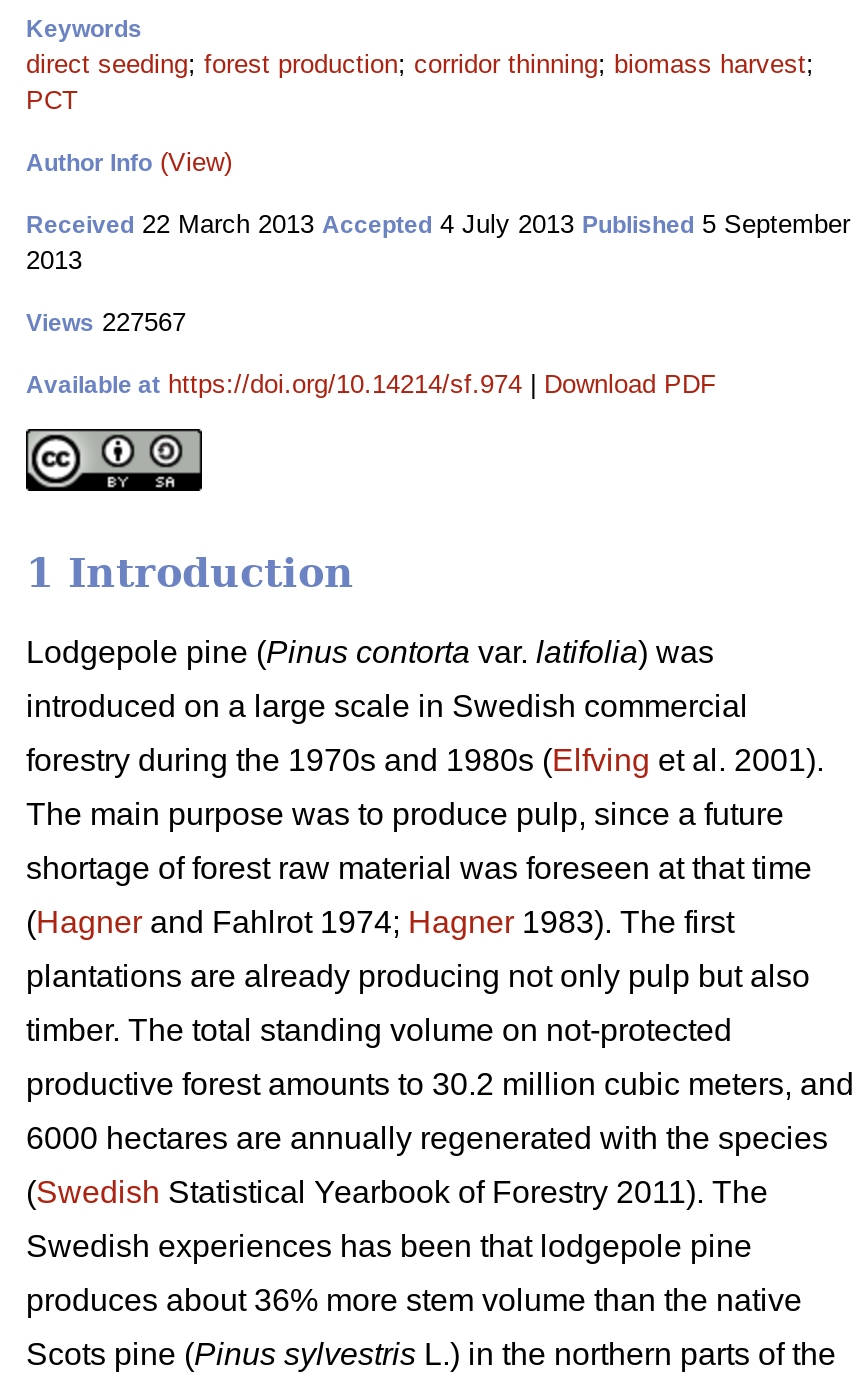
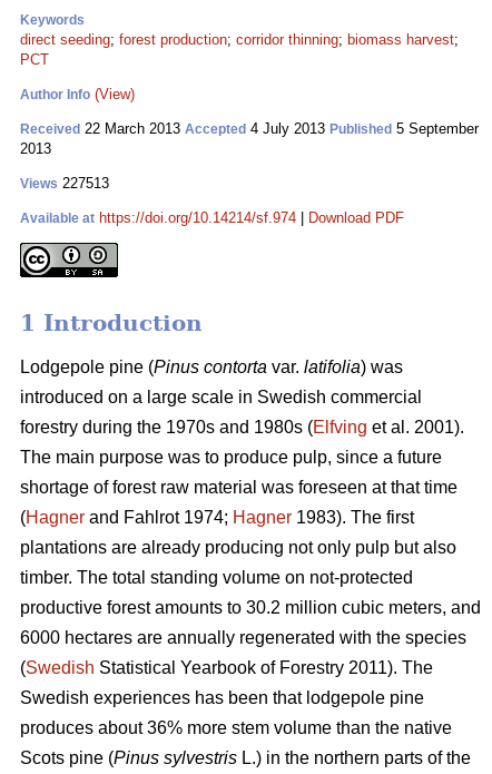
[26,307,186,337] Views 227567 -> [20,175,109,192] Views 227513

